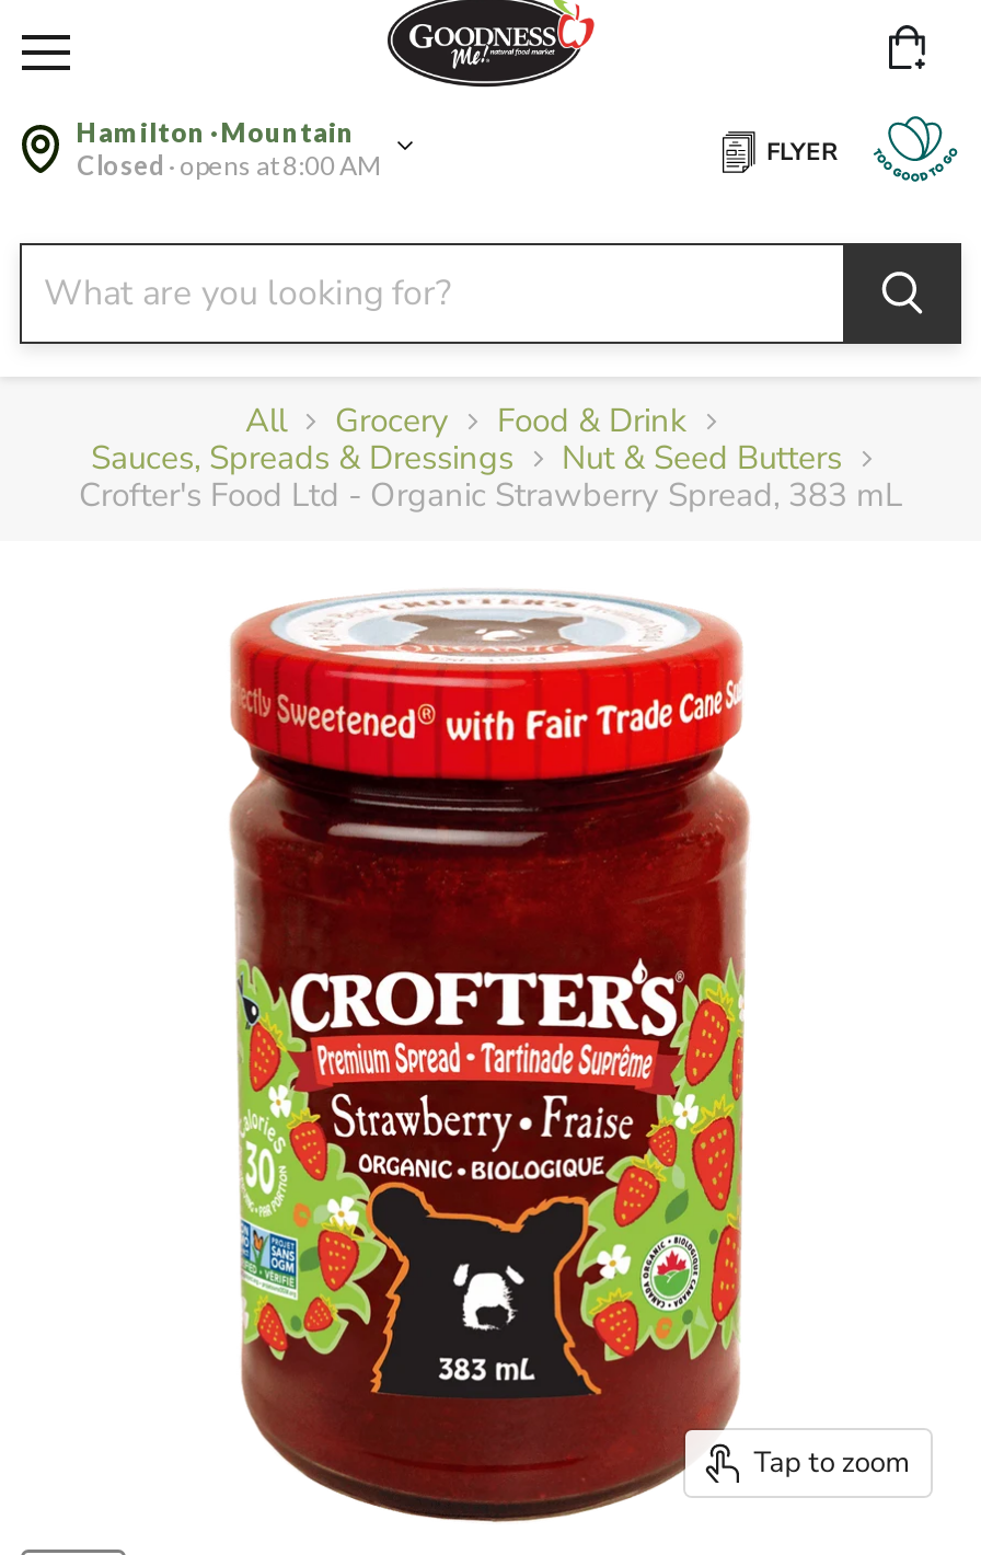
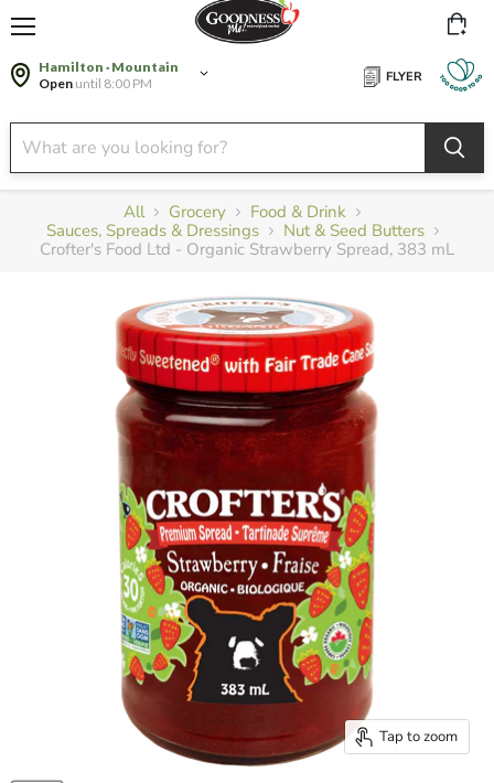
[77,149,381,182] Closed · opens at 8:00 AM -> [39,75,152,92] Open until 8:00 PM

